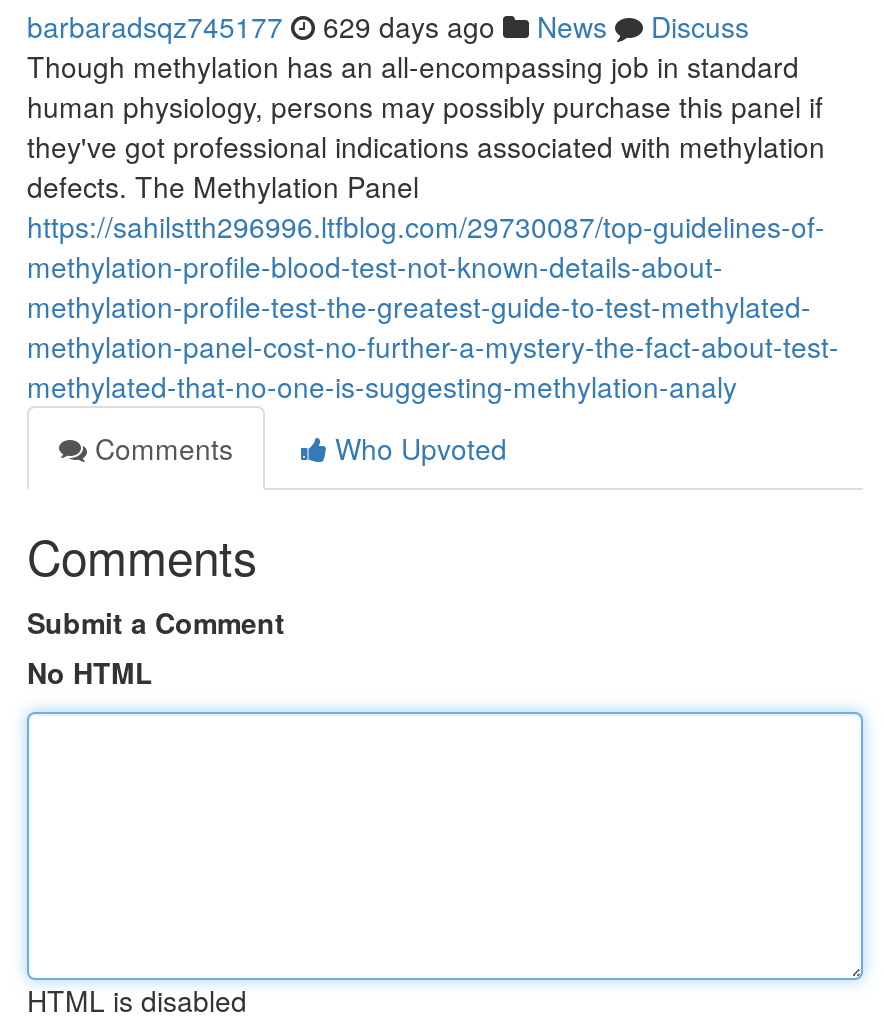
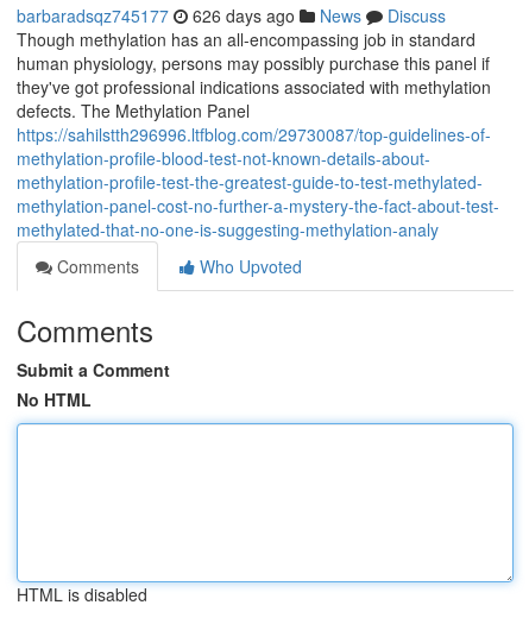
[27,6,749,46] barbaradsqz745177 629 days ago News Discuss -> [17,4,446,27] barbaradsqz745177 626 days ago News Discuss

